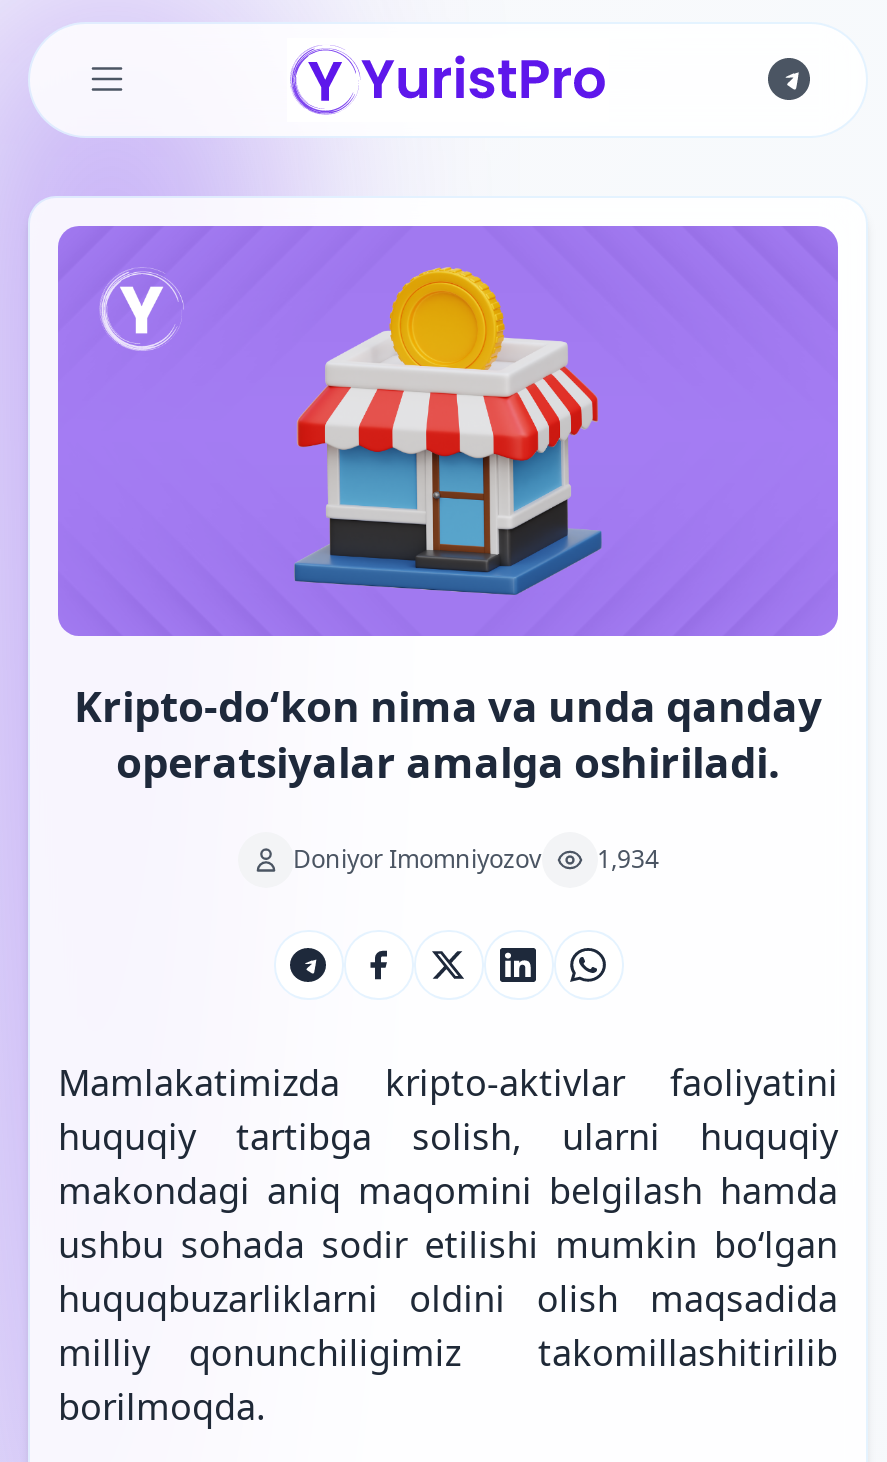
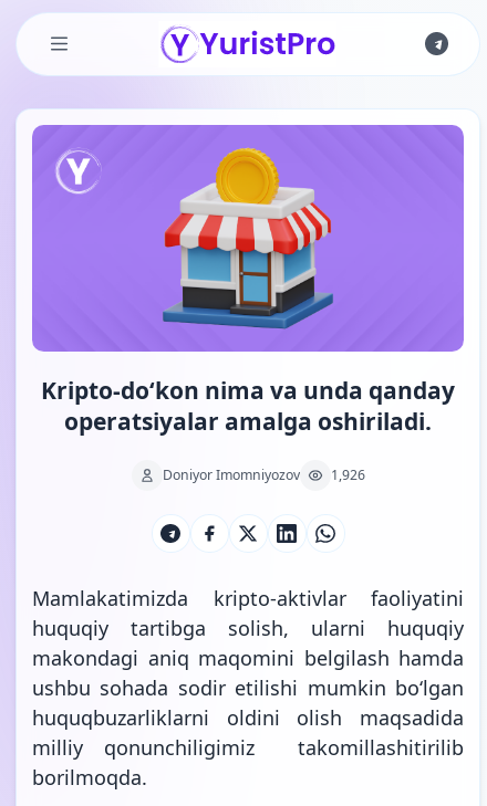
[293,842,659,876] Doniyor Imomniyozov 1,934 -> [162,466,365,484] Doniyor Imomniyozov 1,926

